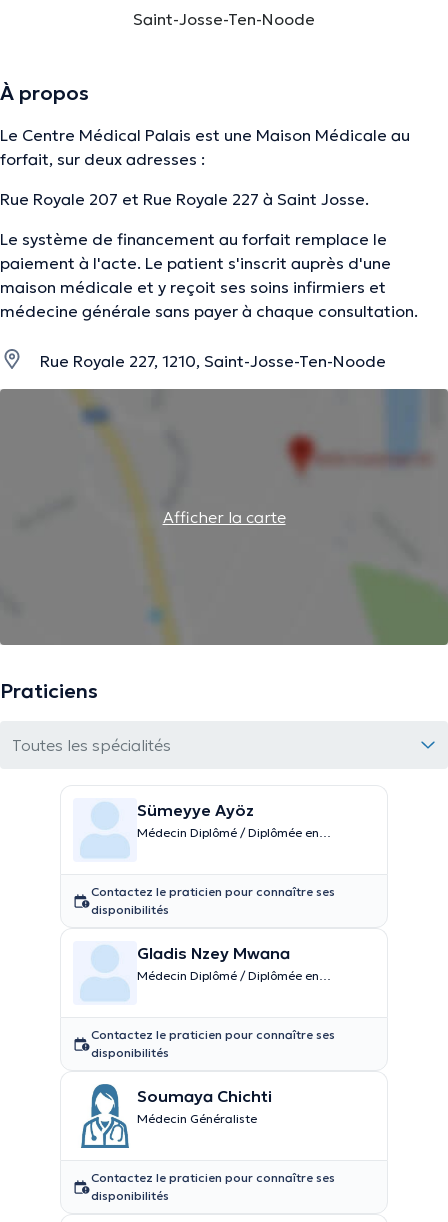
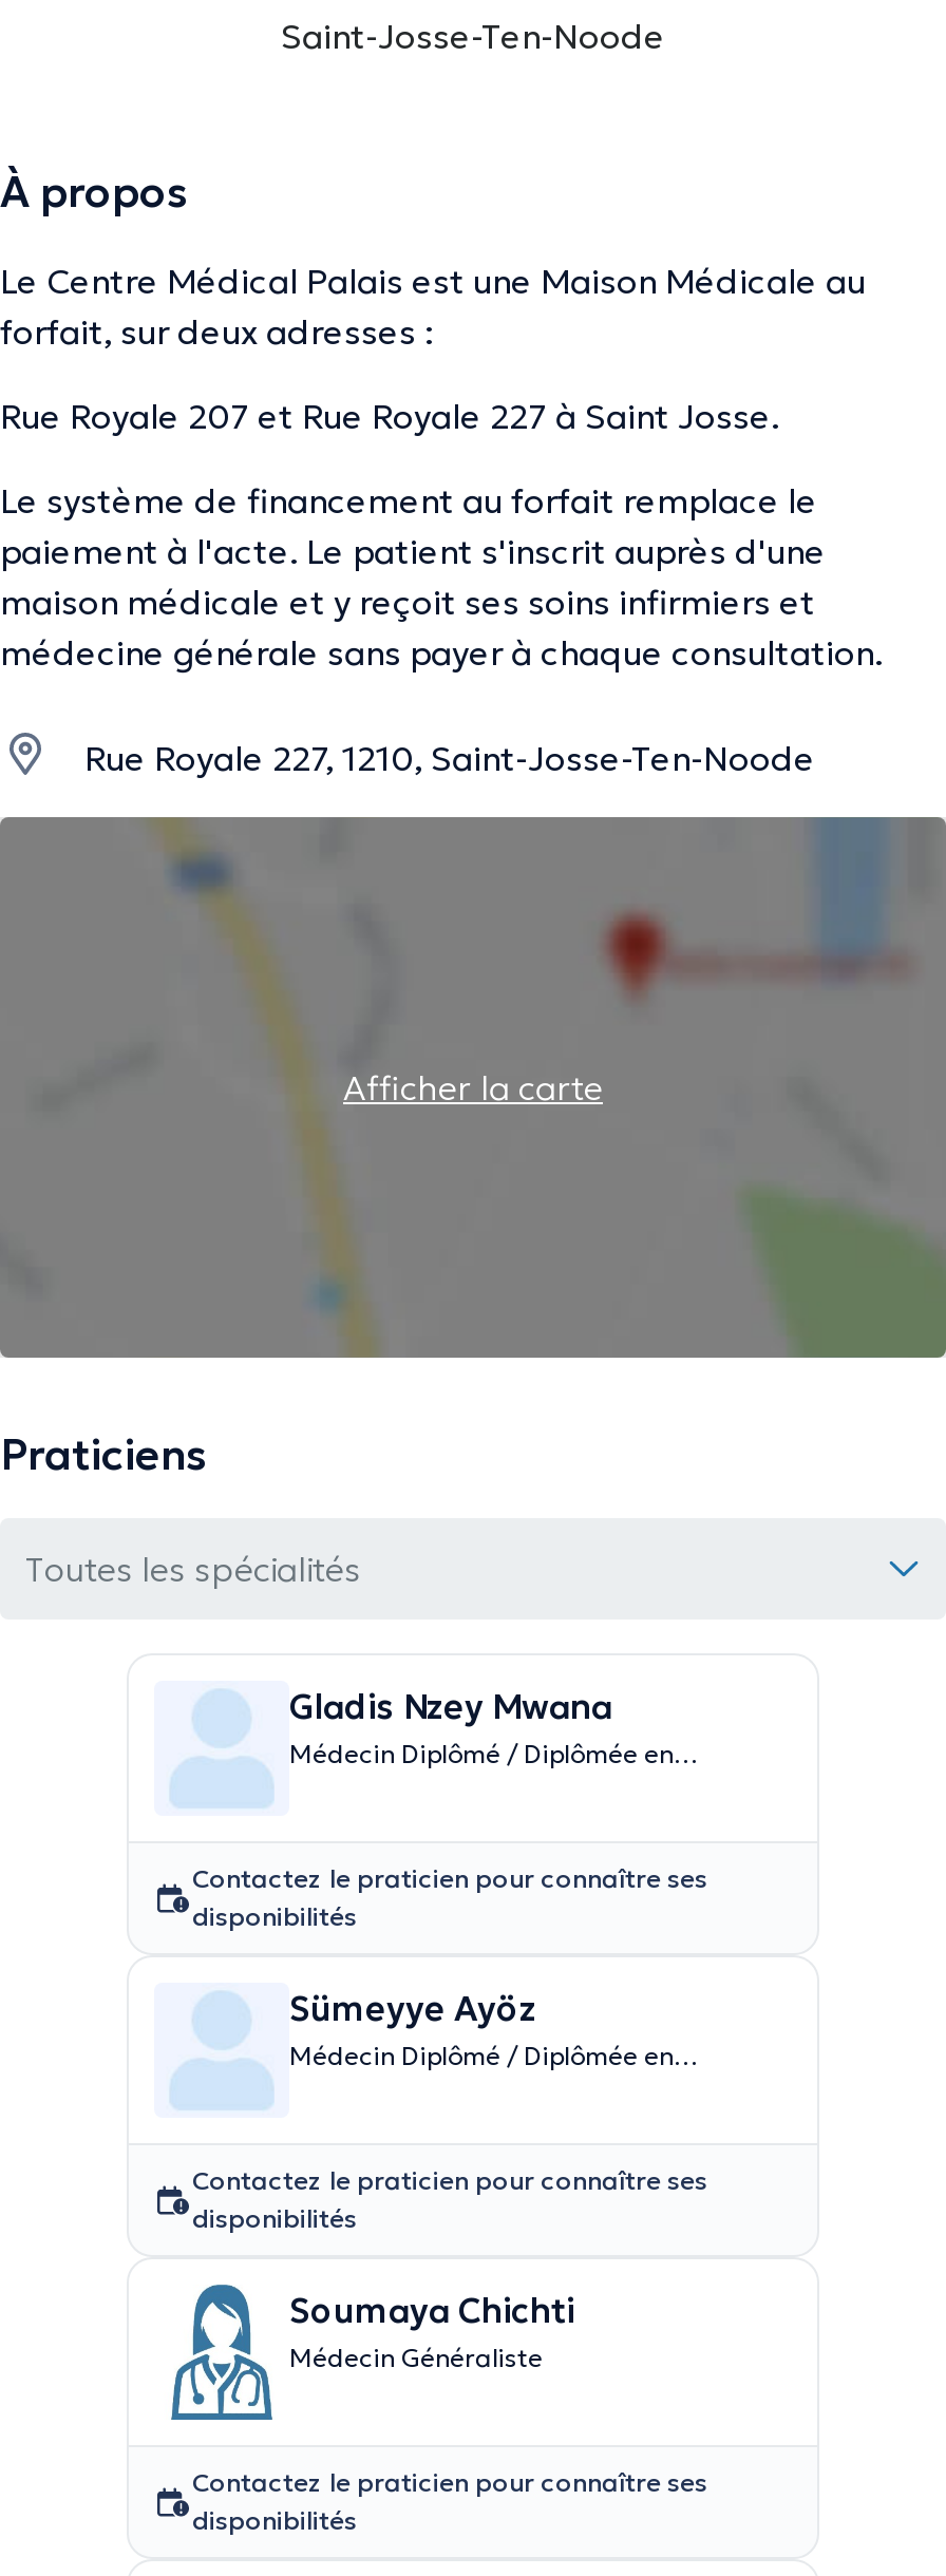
moved [137,800,254,820] -> [289,1987,536,2030]: Sümeyye Ayöz
moved [137,943,290,963] -> [289,1685,612,1728]: Gladis Nzey Mwana

